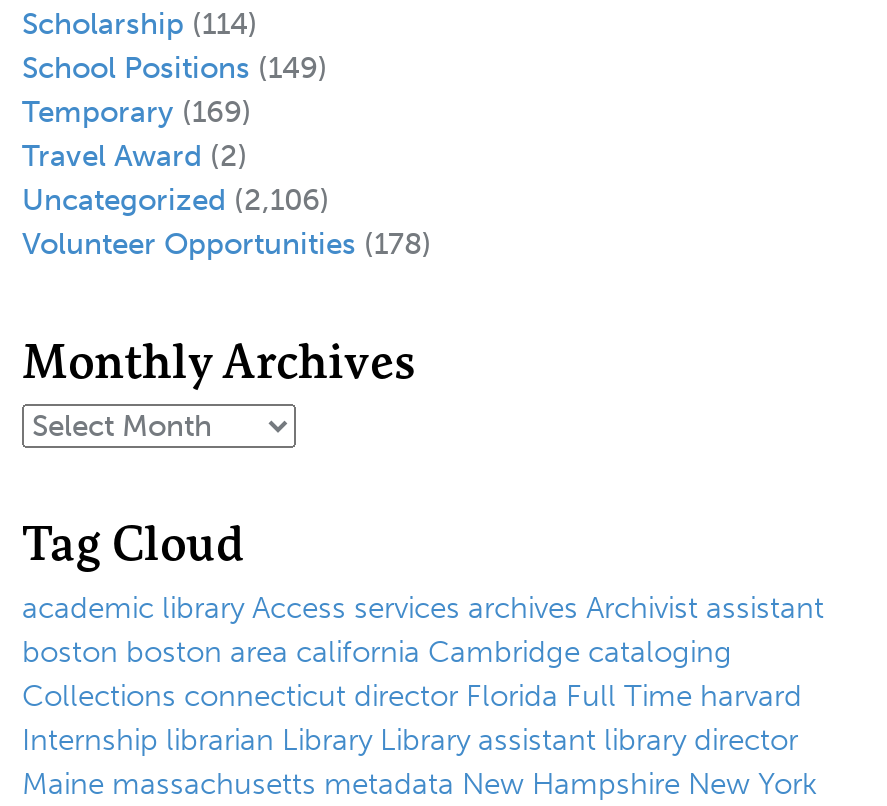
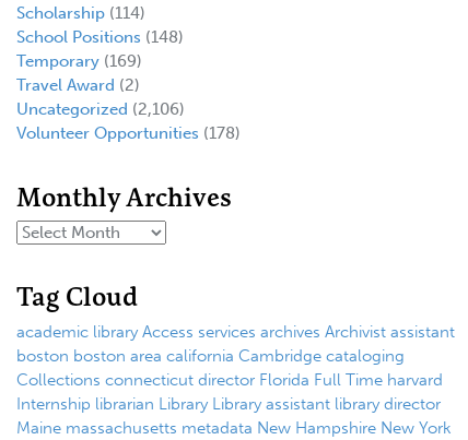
[22,50,328,86] School Positions (149) -> [16,28,184,47] School Positions (148)

